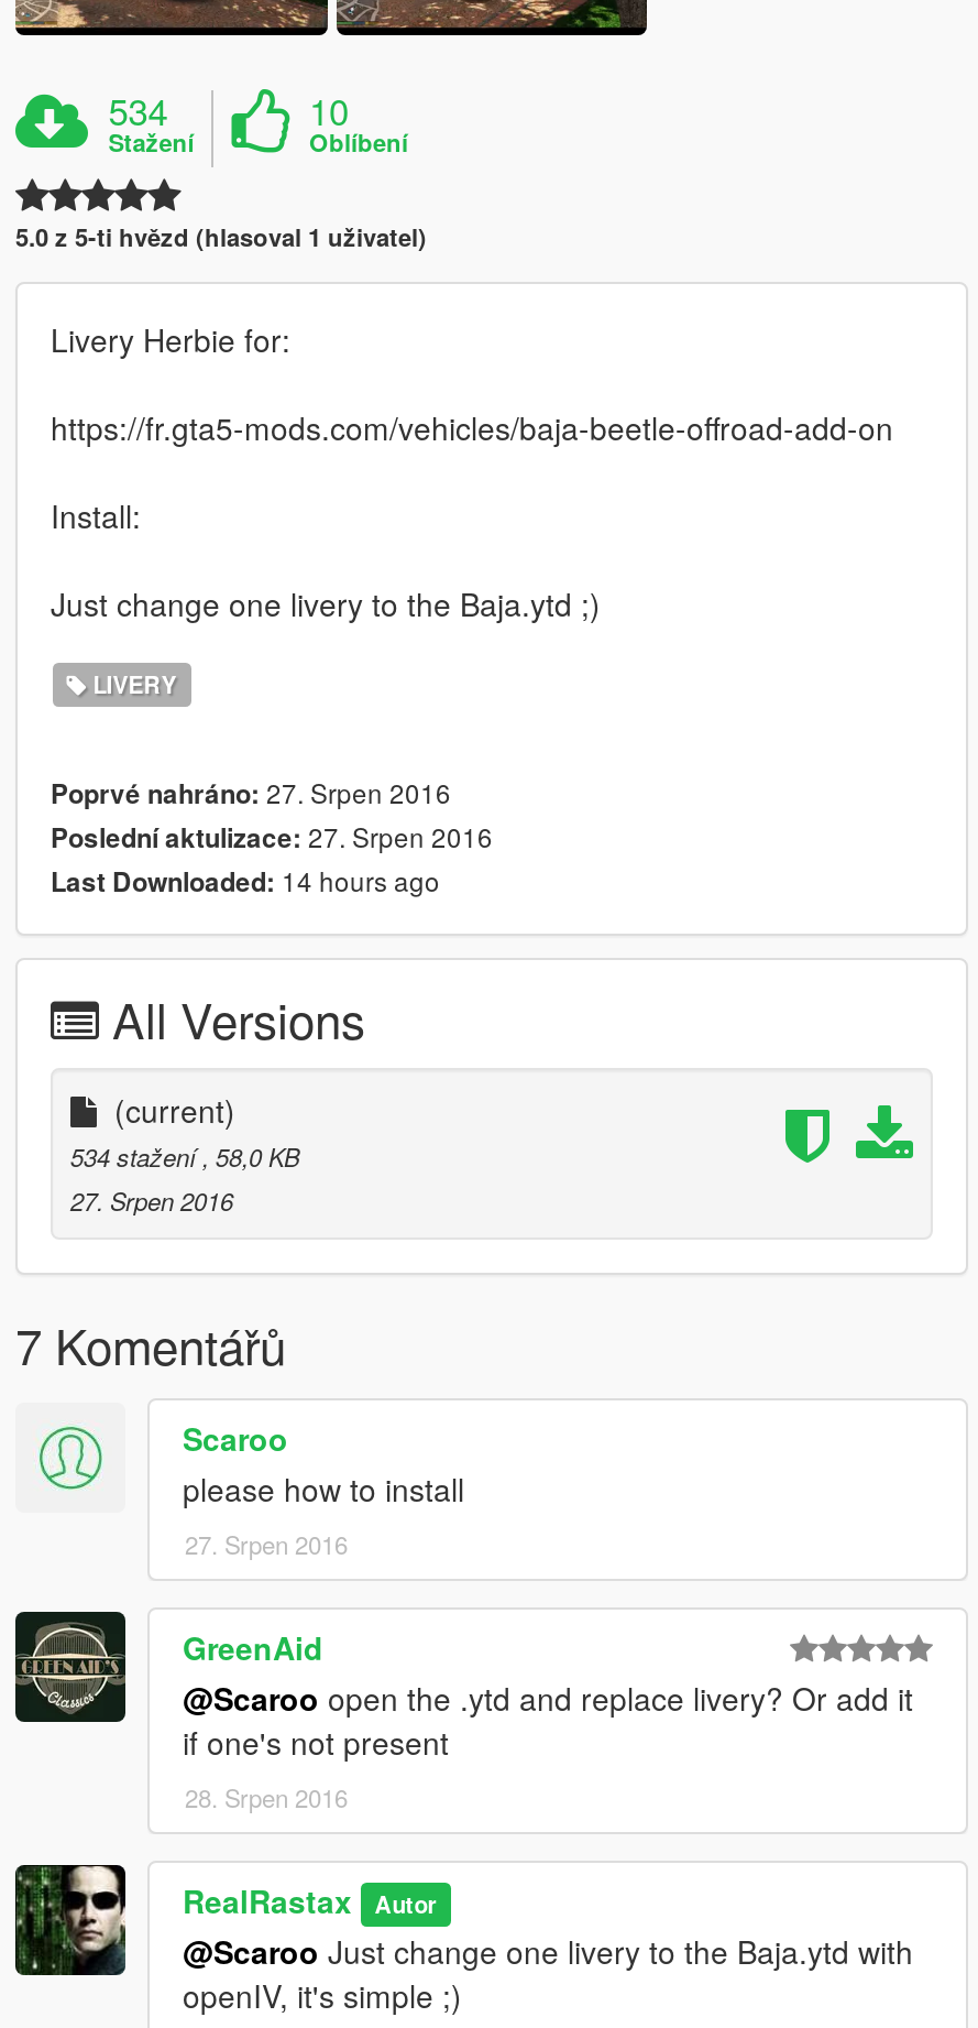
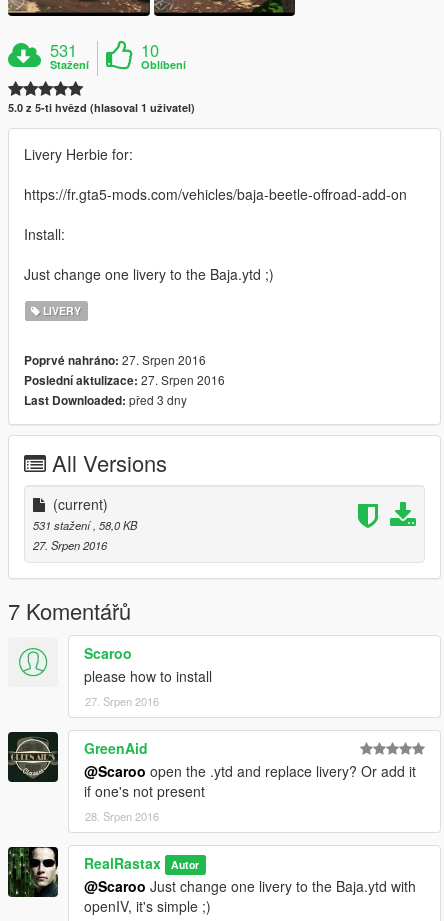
[108,83,168,136] 534 -> [50,38,77,62] 531
[51,861,440,900] Last Downloaded: 14 hours ago -> [24,391,187,409] Last Downloaded: před 3 dny
[70,1138,299,1173] 534 stažení, 58,0 KB -> [33,517,137,533] 531 stažení, 58,0 KB

